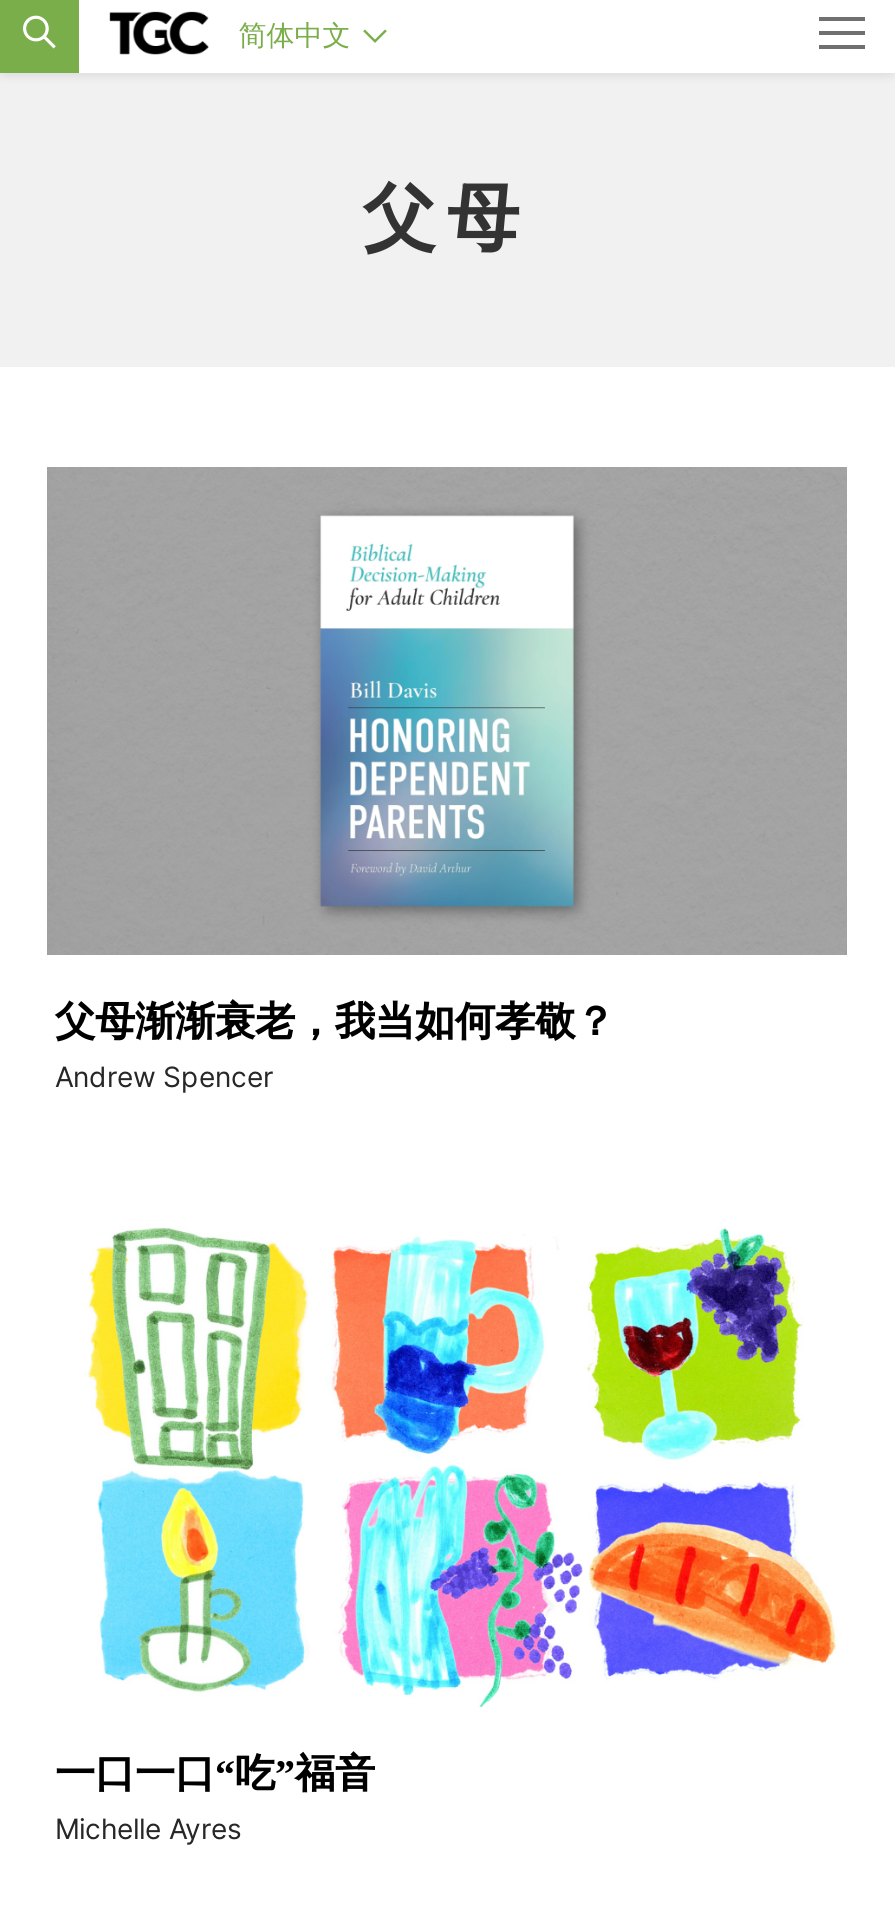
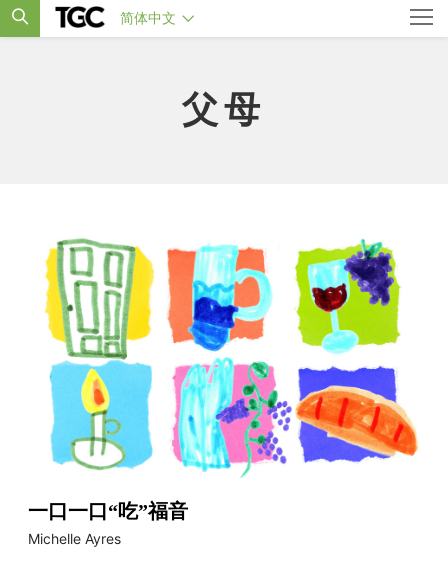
[45,465,847,1093] [image] | 父母渐渐衰老，我当如何孝敬？ | Andrew Spencer -> none

